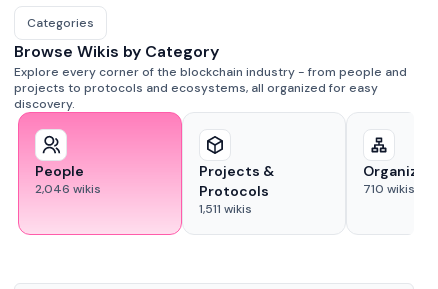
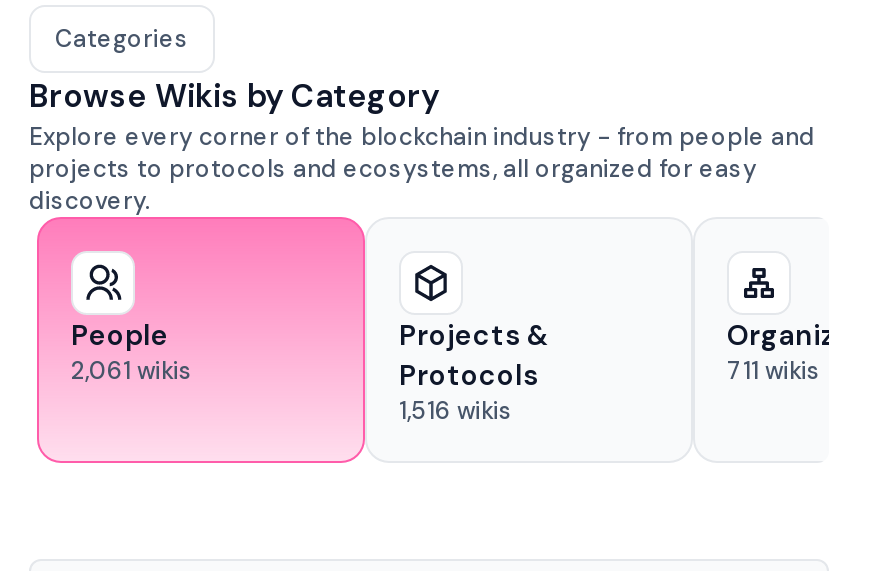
[35,181,101,197] 2,046 wikis -> [71,355,193,387] 2,061 wikis
[363,181,415,197] 710 wikis -> [727,355,821,387] 711 wikis
[199,201,252,217] 1,511 wikis -> [399,395,513,427] 1,516 wikis

